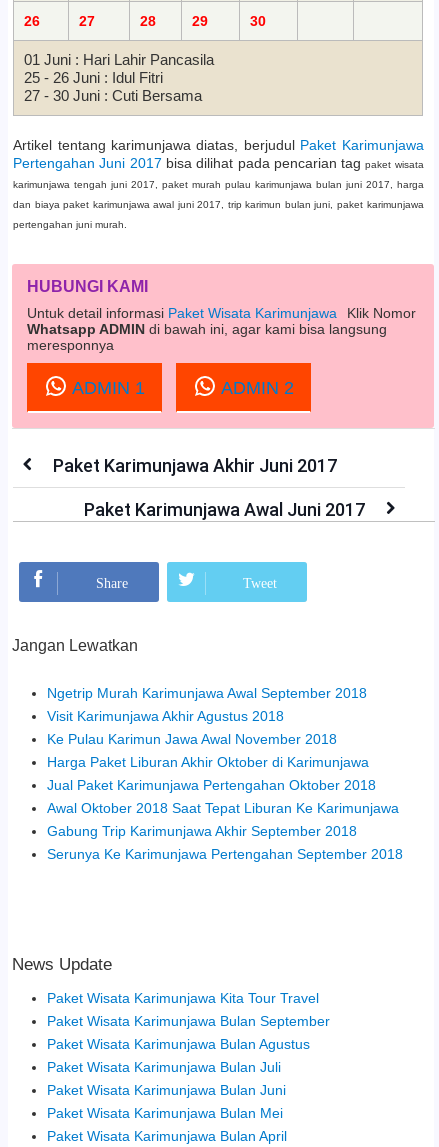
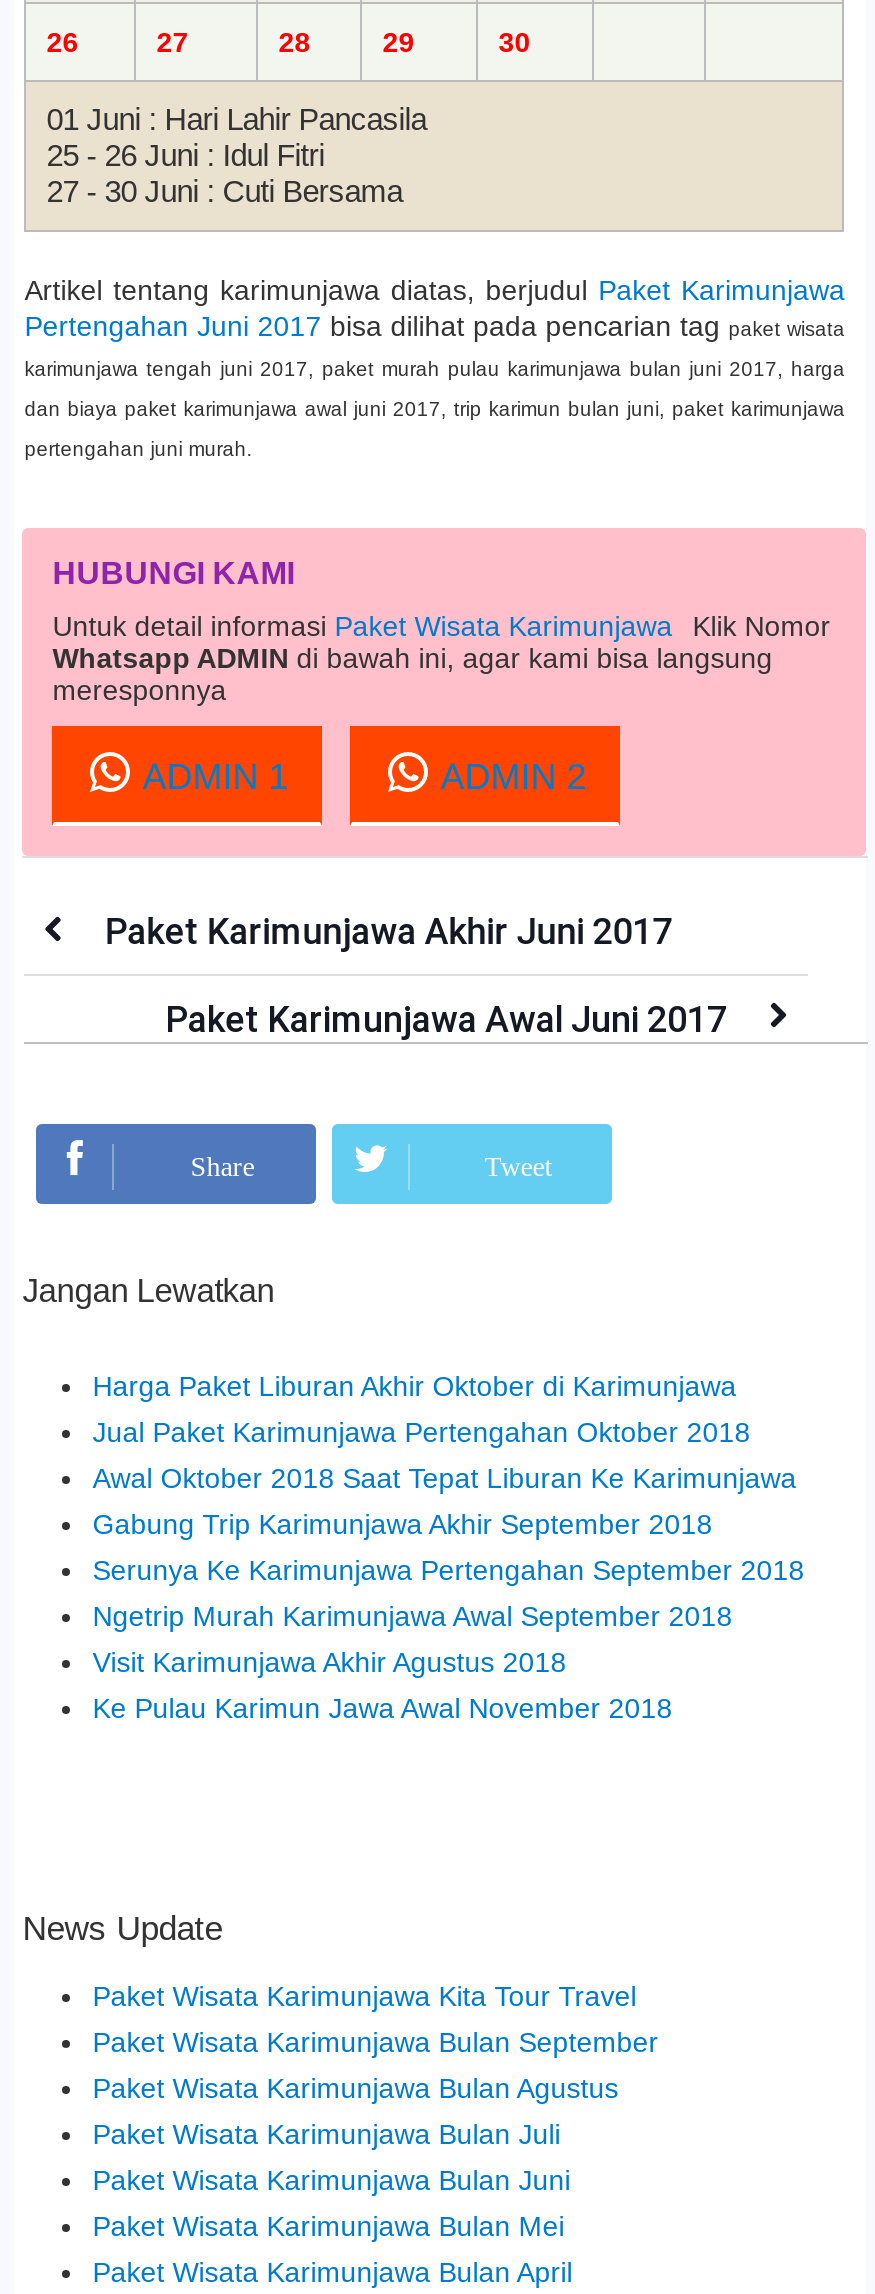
moved [47,685,367,747] -> [92,1599,732,1723]: Ngetrip Murah Karimunjawa Awal September 2018 | Visit Karimunjawa Akhir Agustus 2018 | Ke Pulau Karimun Jawa Awal November 2018
moved [47,754,403,862] -> [92,1369,804,1585]: Harga Paket Liburan Akhir Oktober di Karimunjawa | Jual Paket Karimunjawa Pertengahan Oktober 2018 | Awal Oktober 2018 Saat Tepat Liburan Ke Karimunjawa | Gabung Trip Karimunjawa Akhir September 2018 | Serunya Ke Karimunjawa Pertengahan September 2018

